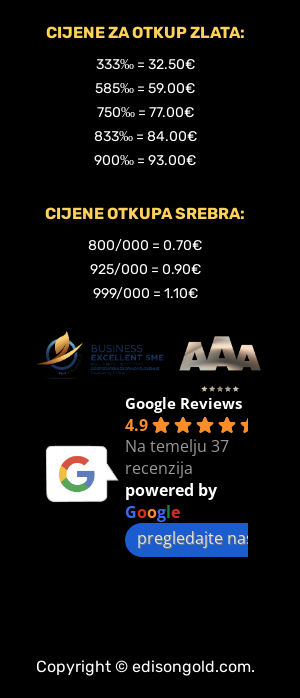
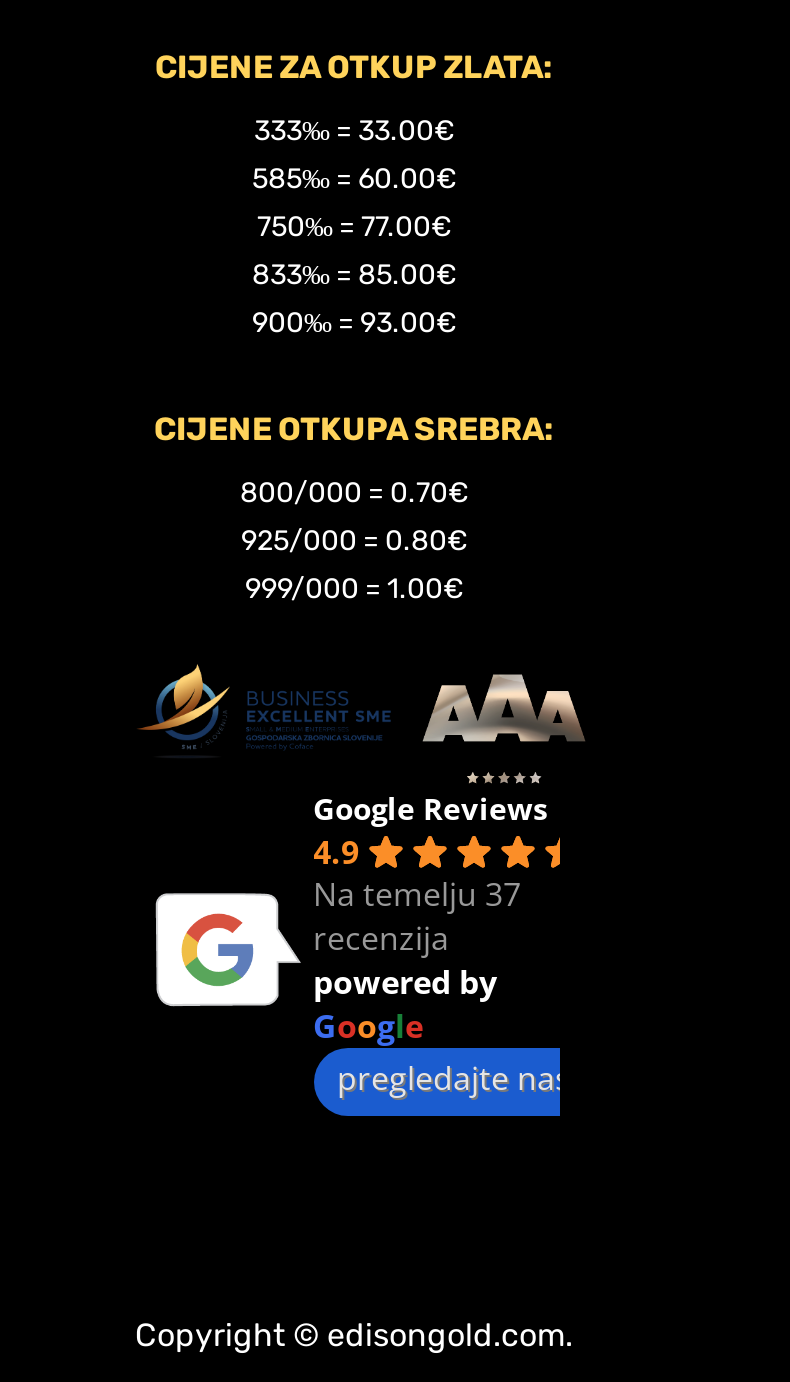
[95,55,194,72] 333‰ = 32.50€ -> [254,113,454,147] 333‰ = 33.00€
[95,79,195,96] 585‰ = 59.00€ -> [252,161,456,195] 585‰ = 60.00€
[93,127,196,144] 833‰ = 84.00€ -> [252,257,456,291] 833‰ = 85.00€
[89,260,200,277] 925/000 = 0.90€ -> [241,523,467,557] 925/000 = 0.80€
[92,284,197,301] 999/000 = 1.10€ -> [245,571,463,605] 999/000 = 1.00€

